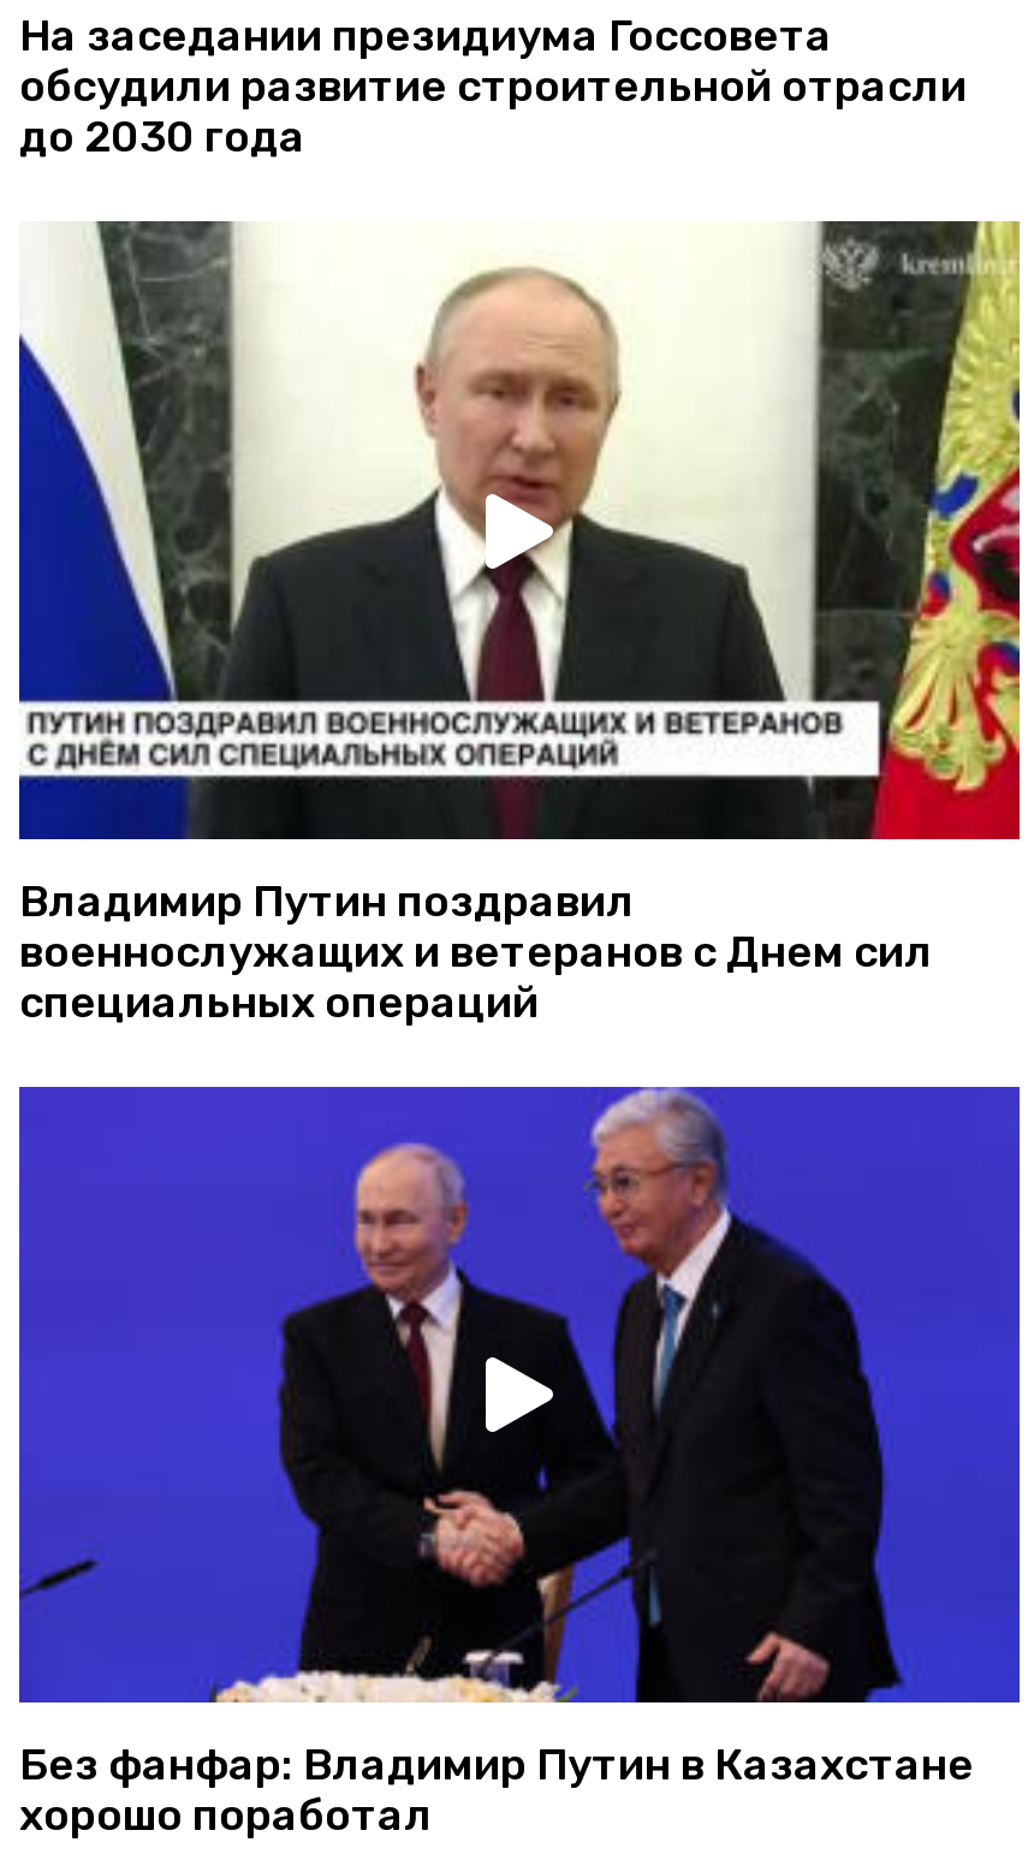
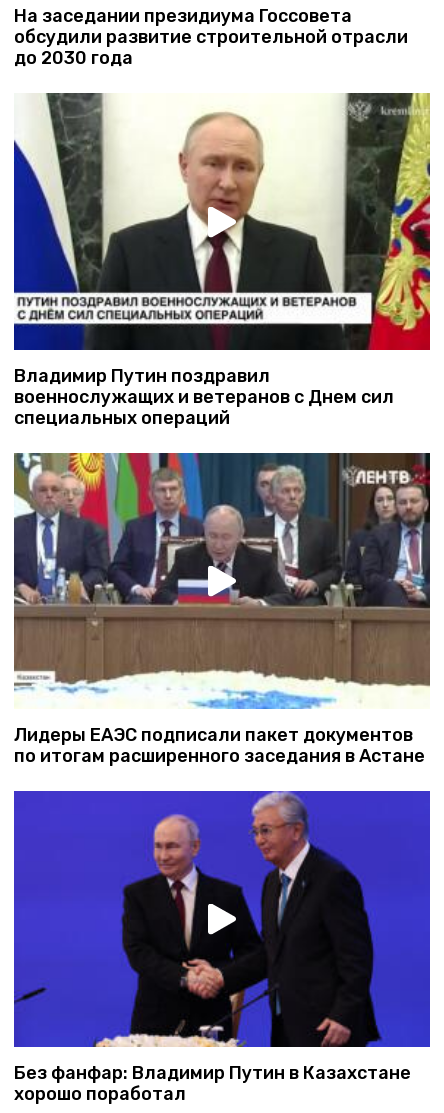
none -> [13,452,431,767] [image] | Лидеры ЕАЭС подписали пакет документов | по итогам расширенного заседания в Астане

